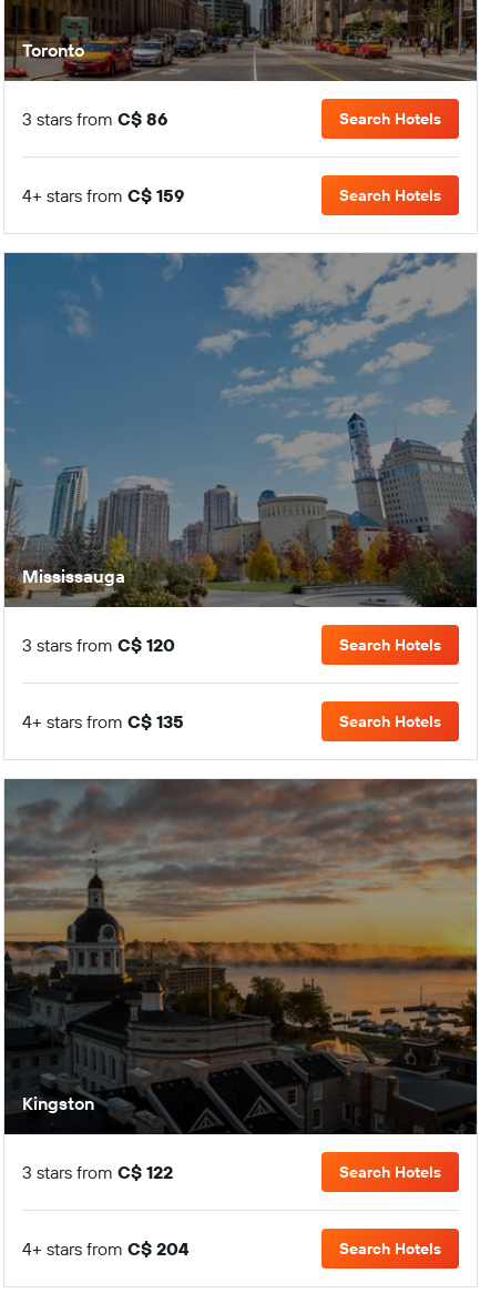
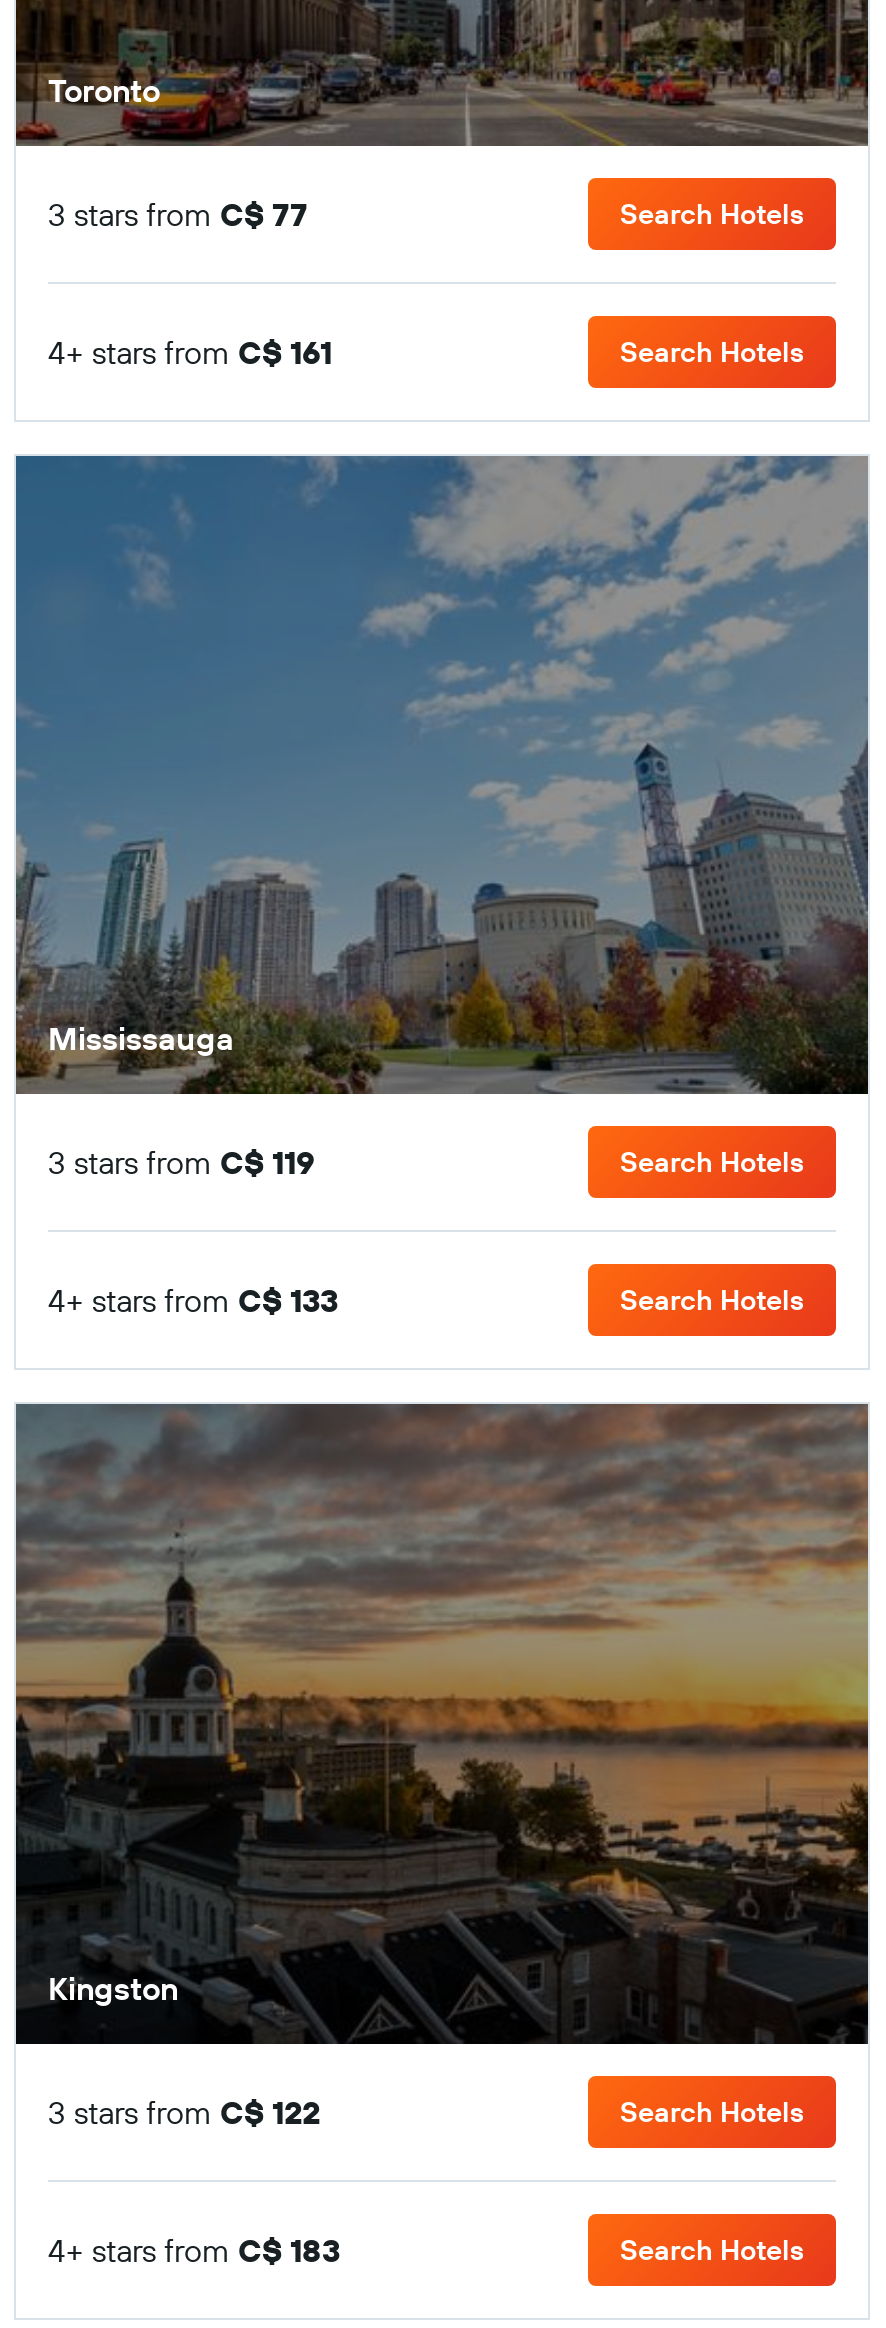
[22,107,167,129] 3 stars from C$ 86 -> [48,193,308,233] 3 stars from C$ 77
[22,184,184,206] 4+ stars from C$ 159 -> [48,331,332,371] 4+ stars from C$ 161
[22,634,175,656] 3 stars from C$ 120 -> [48,1142,314,1182] 3 stars from C$ 119
[22,710,184,733] 4+ stars from C$ 135 -> [48,1280,338,1320] 4+ stars from C$ 133
[22,1237,188,1259] 4+ stars from C$ 204 -> [48,2229,340,2269] 4+ stars from C$ 183

